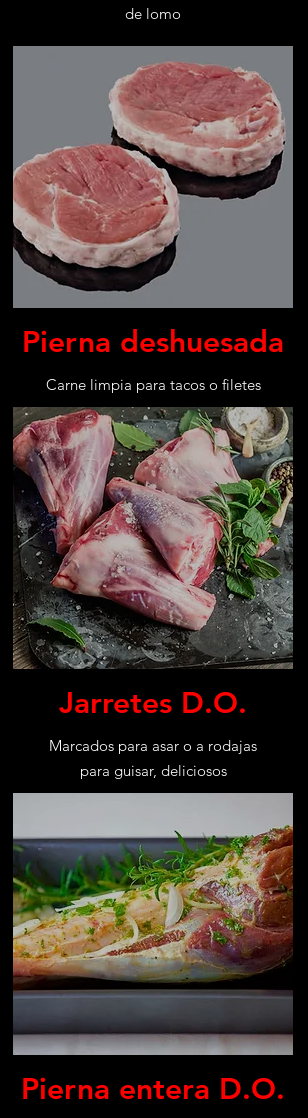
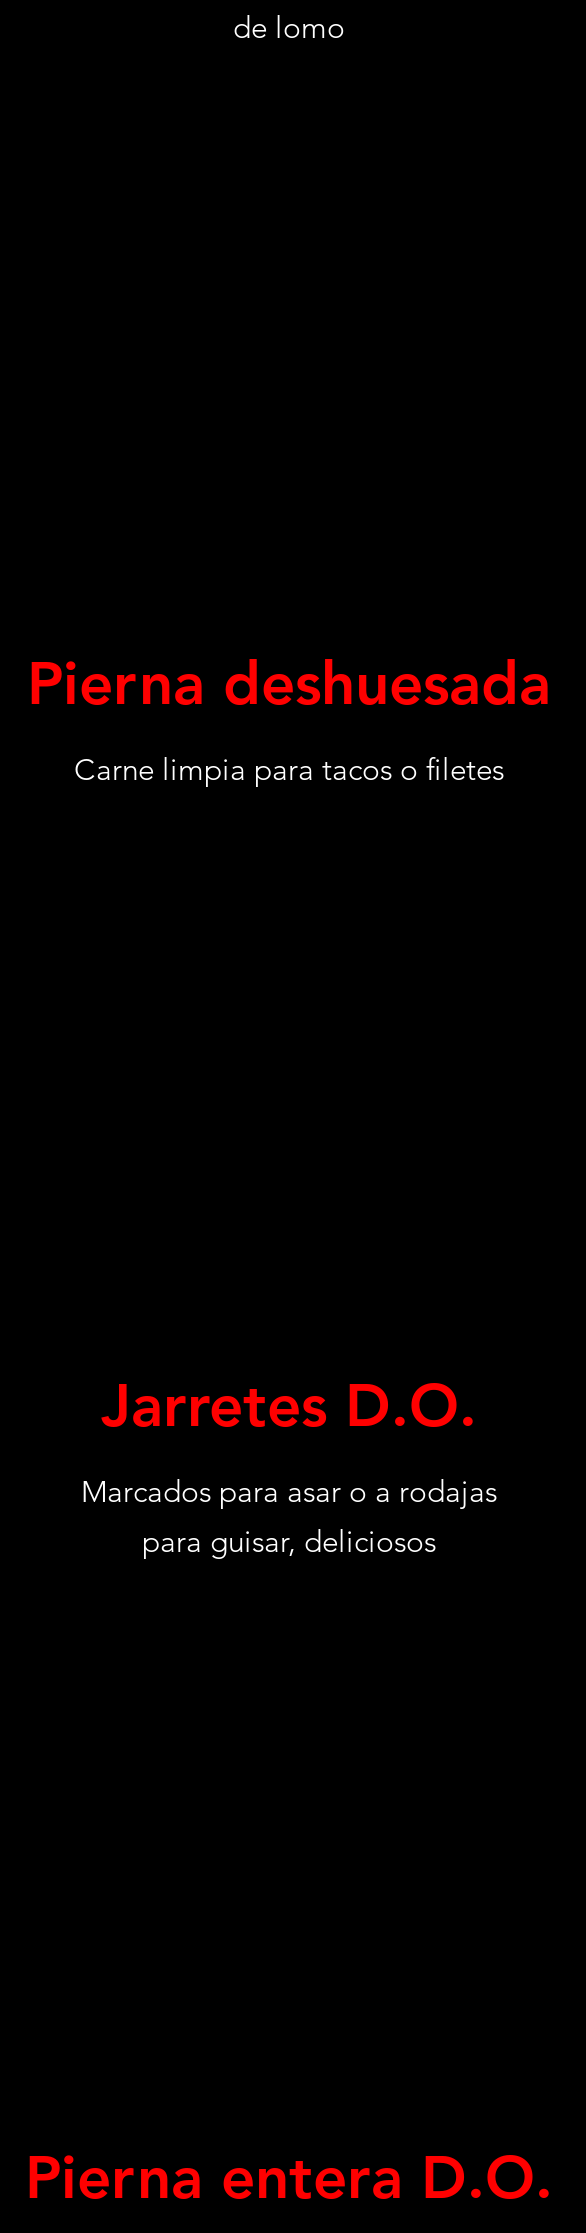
[12,45,294,309] [image] -> none
[12,406,294,670] [image] -> none
[12,792,294,1056] [image] -> none

